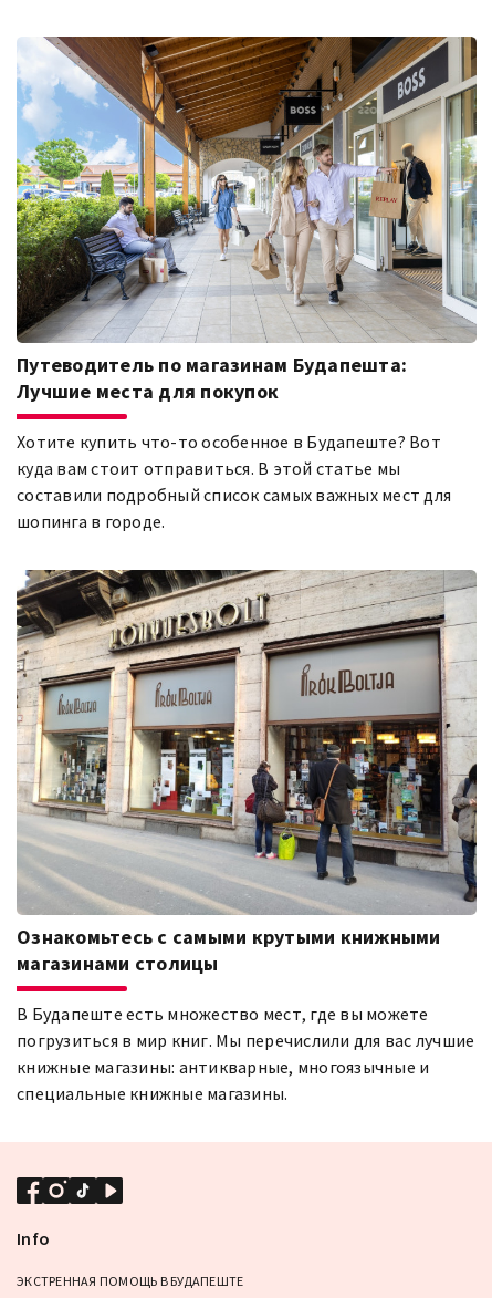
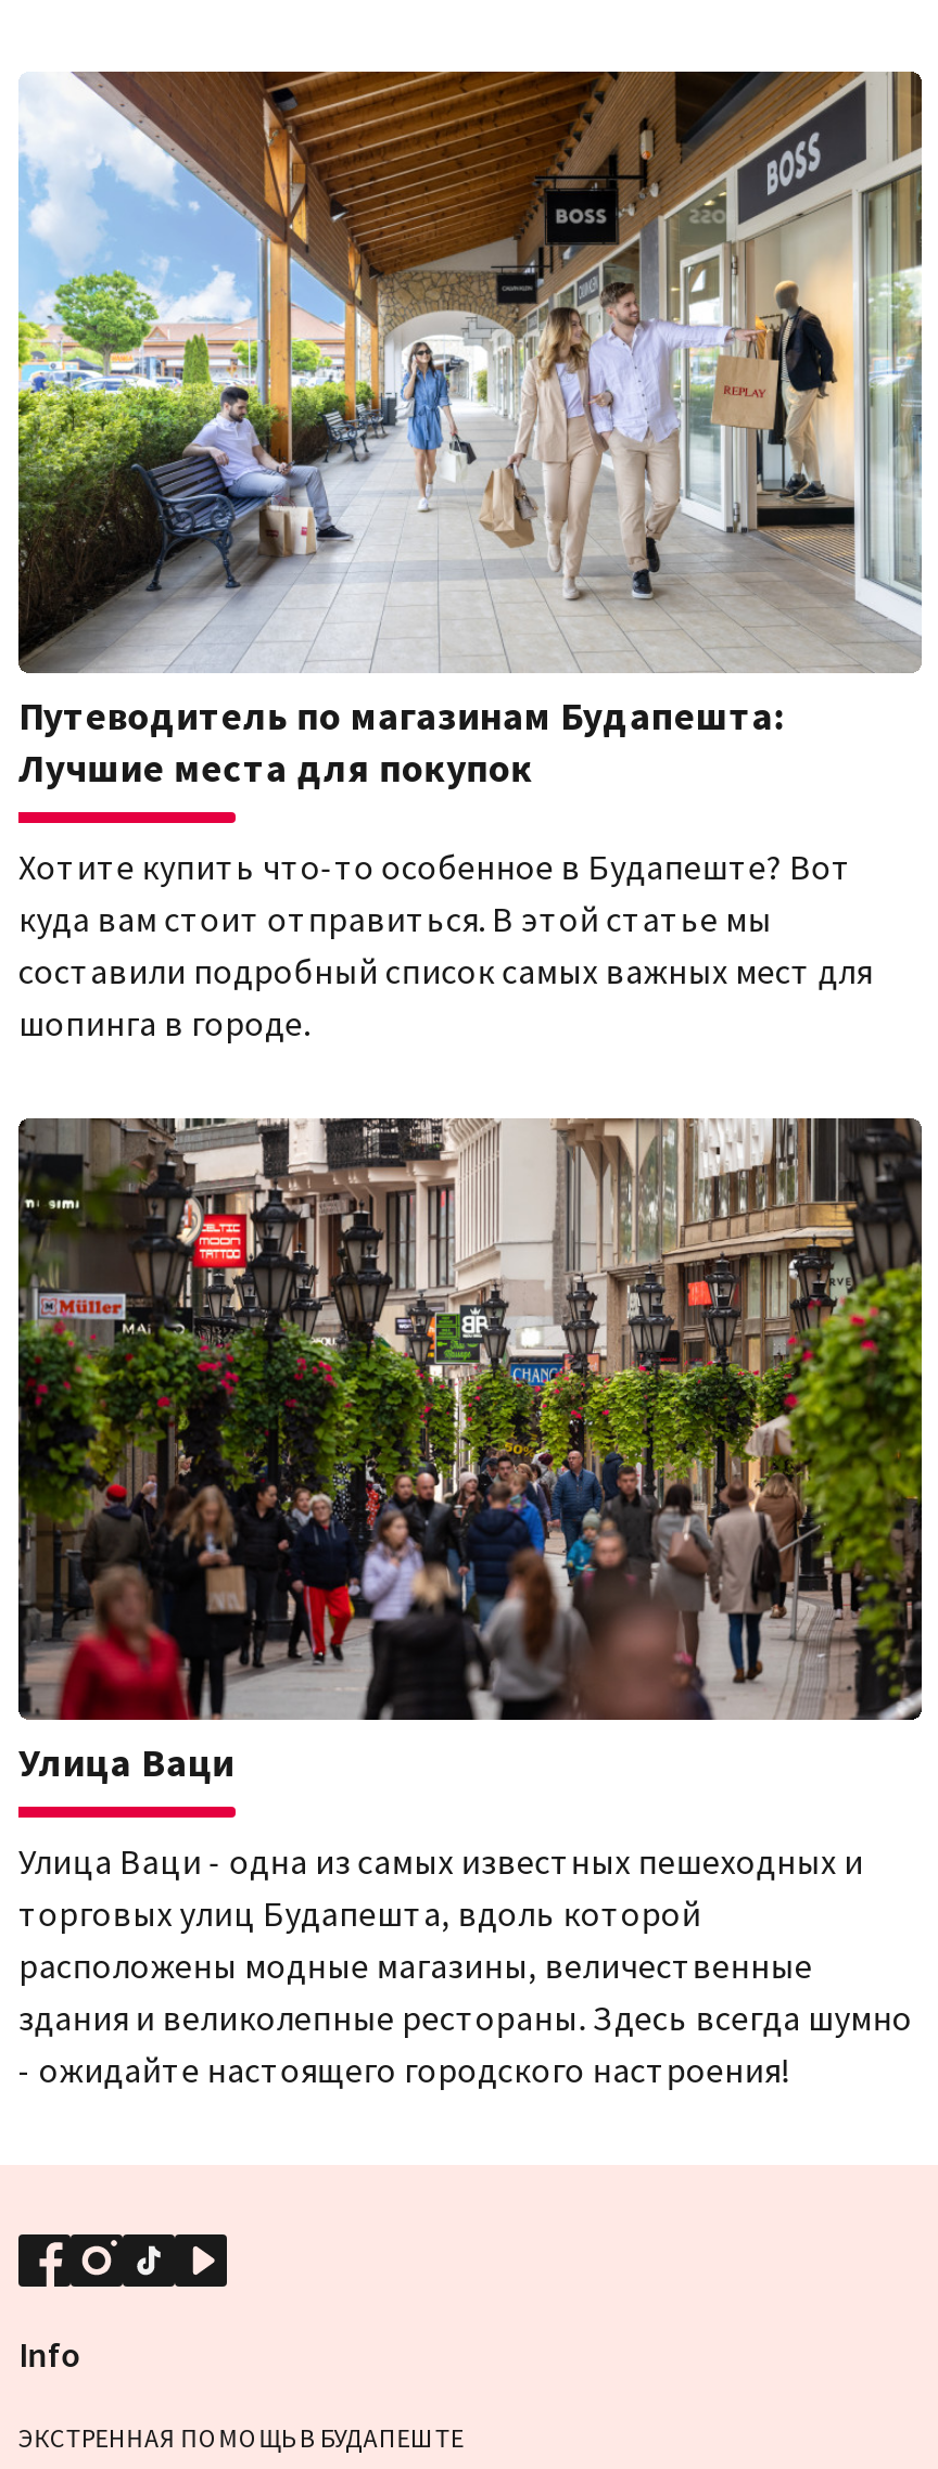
[15,569,478,976] [image] | Ознакомьтесь с самыми крутыми книжными | магазинами столицы -> [16,1116,924,1787] [image] | Улица Ваци
[17,1003,475,1104] В Будапеште есть множество мест, где вы можете | погрузиться в мир книг. Мы перечислили для вас лучшие | книжные магазины: антикварные, многоязычные и | специальные книжные магазины. -> [18,1839,913,2091] Улица Ваци - одна из самых известных пешеходных и | торговых улиц Будапешта, вдоль которой | расположены модные магазины, величественные | здания и великолепные рестораны. Здесь всегда шумно | - ожидайте настоящего городского настроения!

